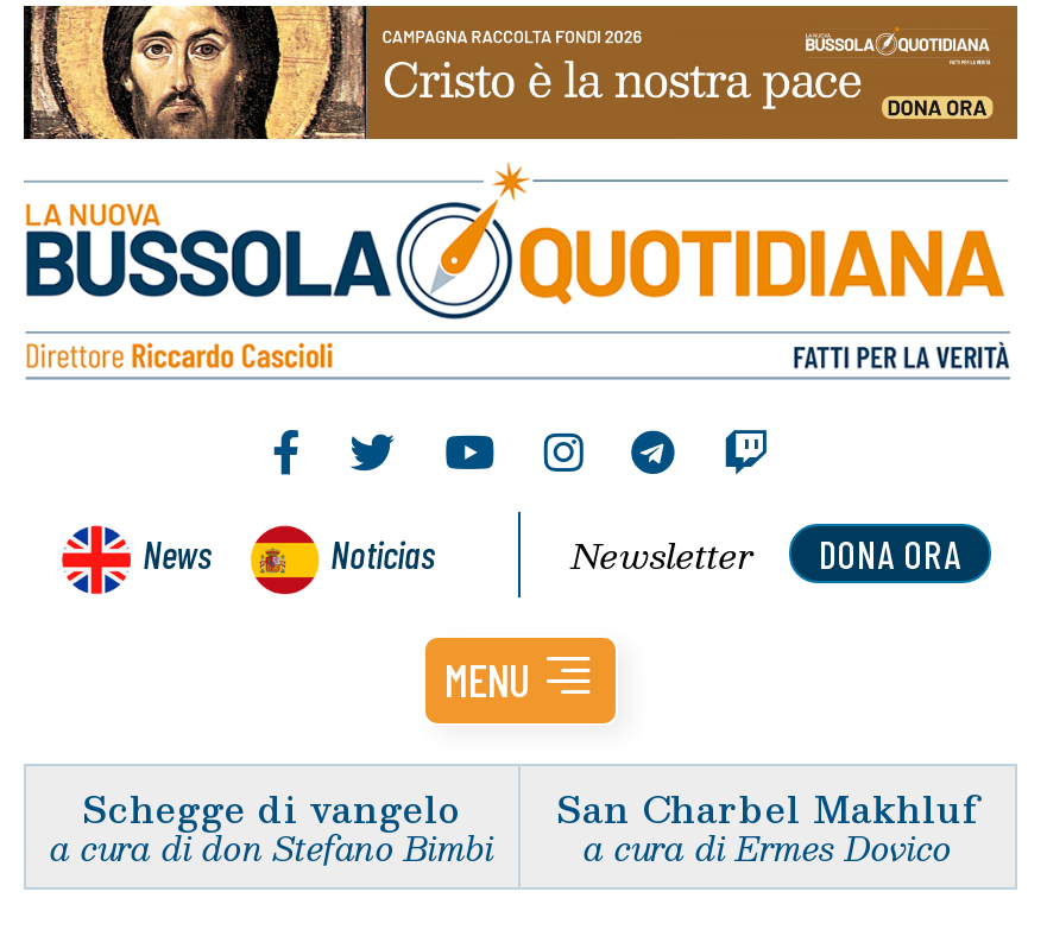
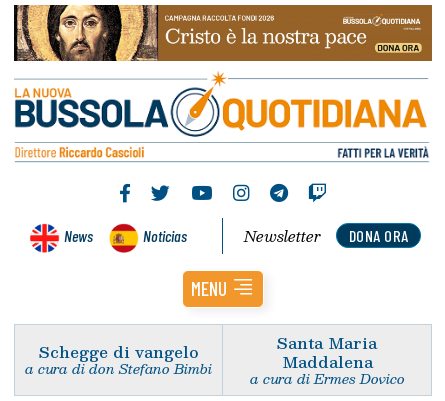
[556,777,979,836] San Charbel Makhluf -> [277,330,377,374] Santa Maria | Maddalena

